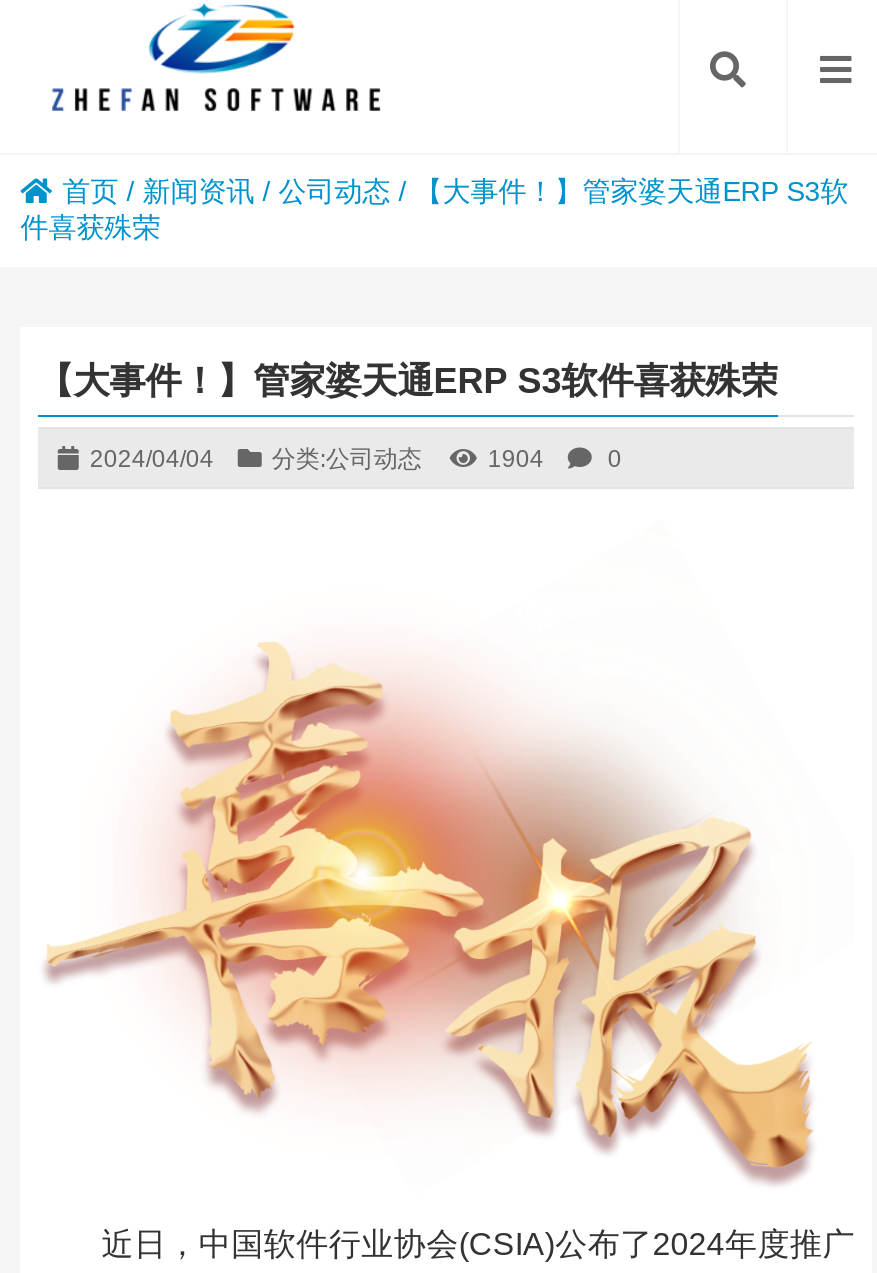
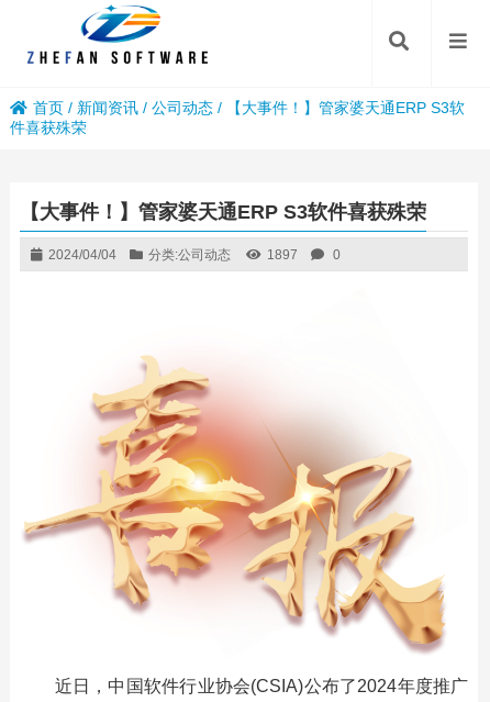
[488,445,544,473] 1904 -> [267,247,298,263] 1897

